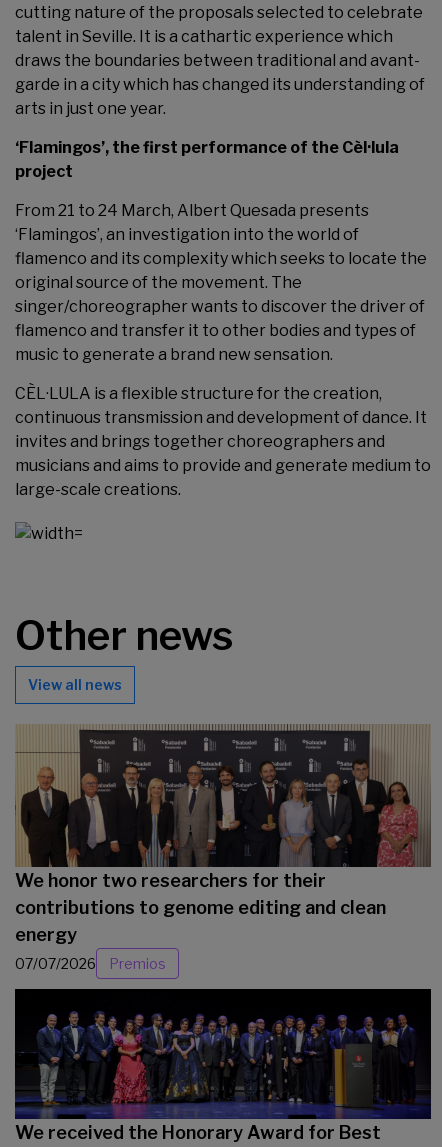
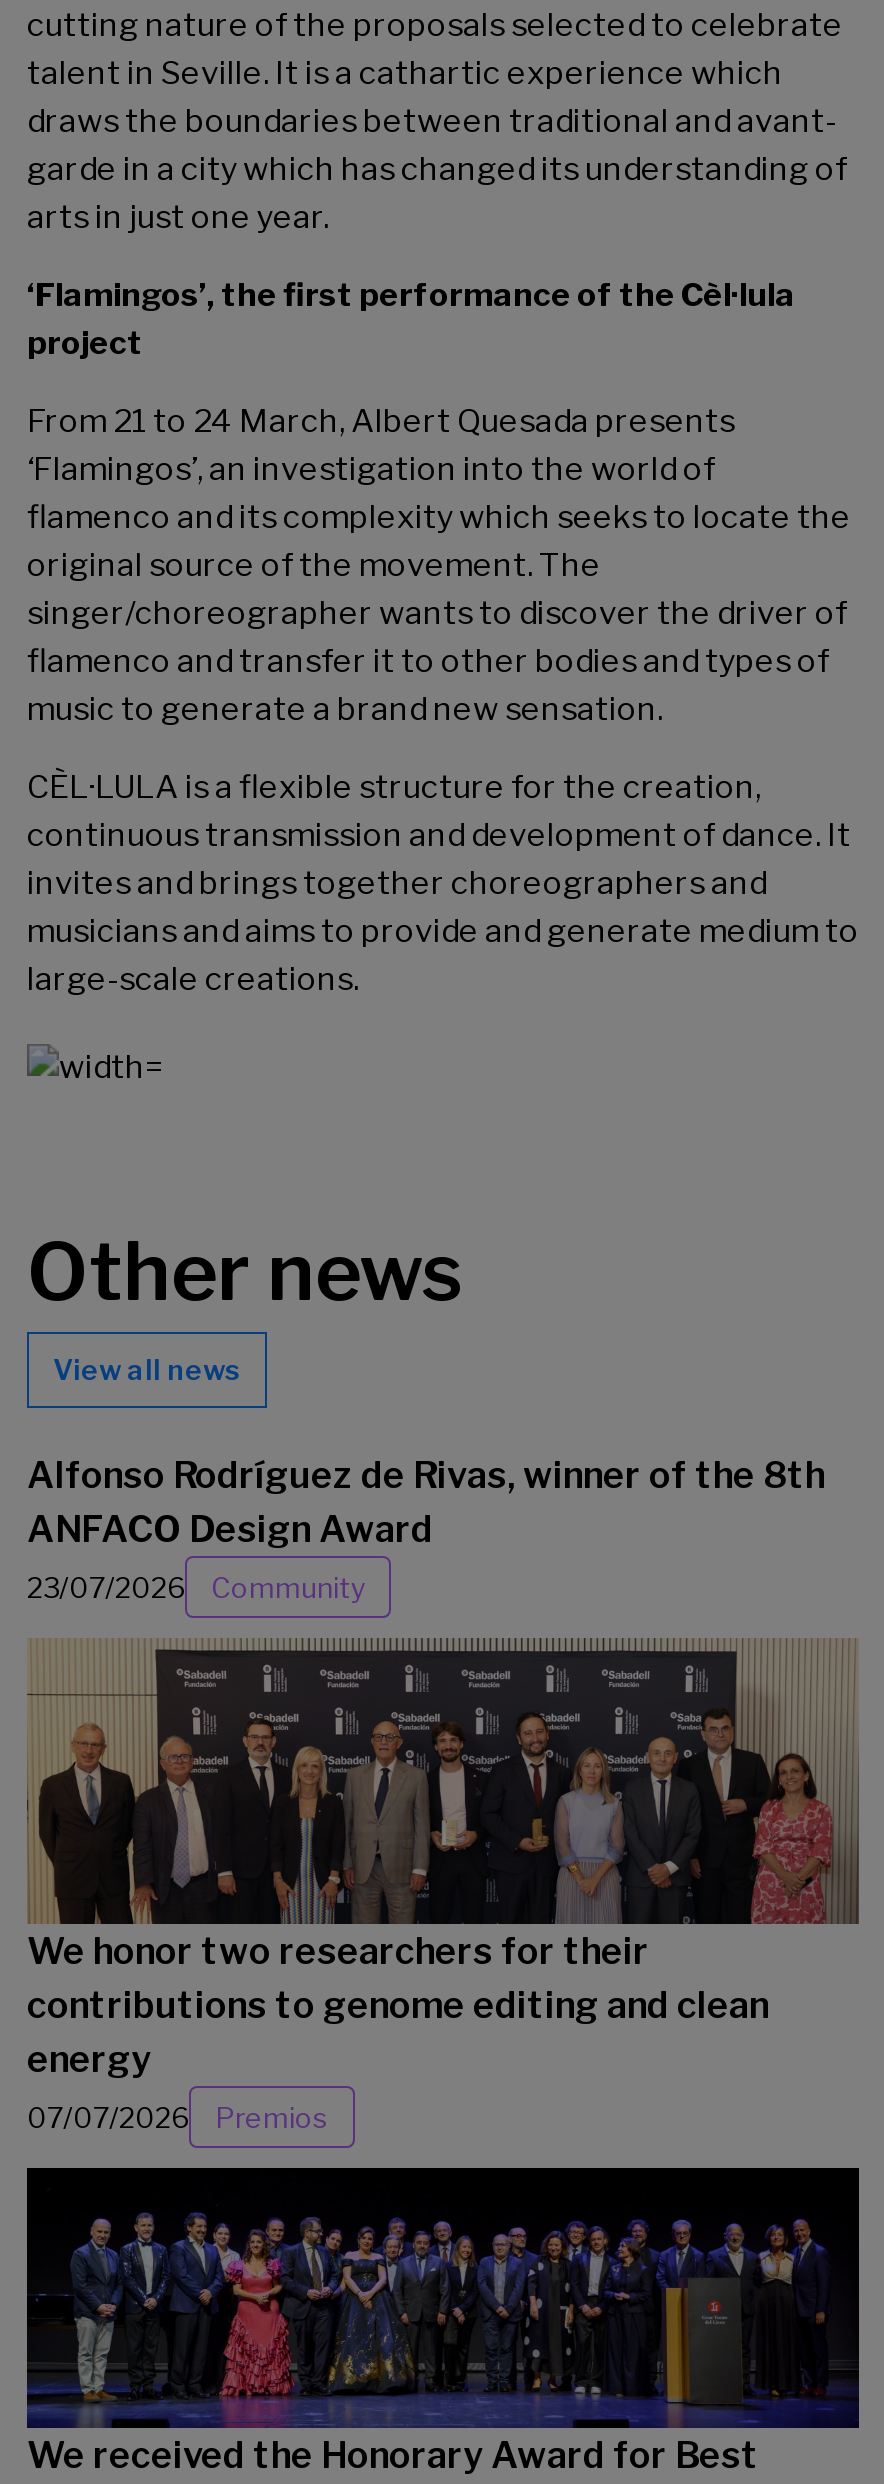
none -> [27,1454,825,1604] Alfonso Rodríguez de Rivas, winner of the 8th | ANFACO Design Award | 23/07/2026 | Community

